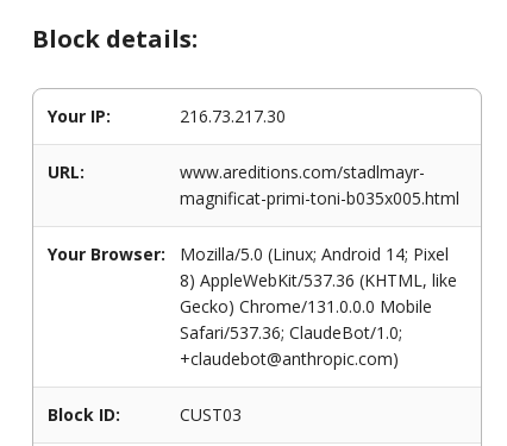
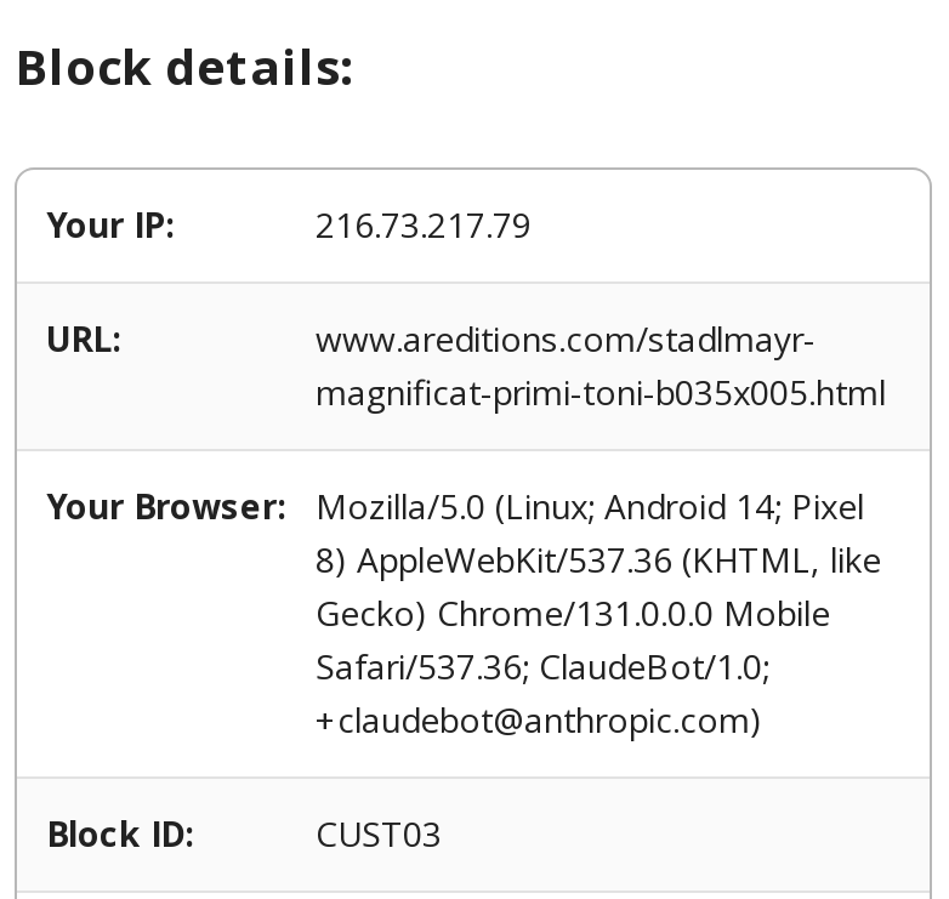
[180,105,286,127] 216.73.217.30 -> [316,201,532,247] 216.73.217.79

